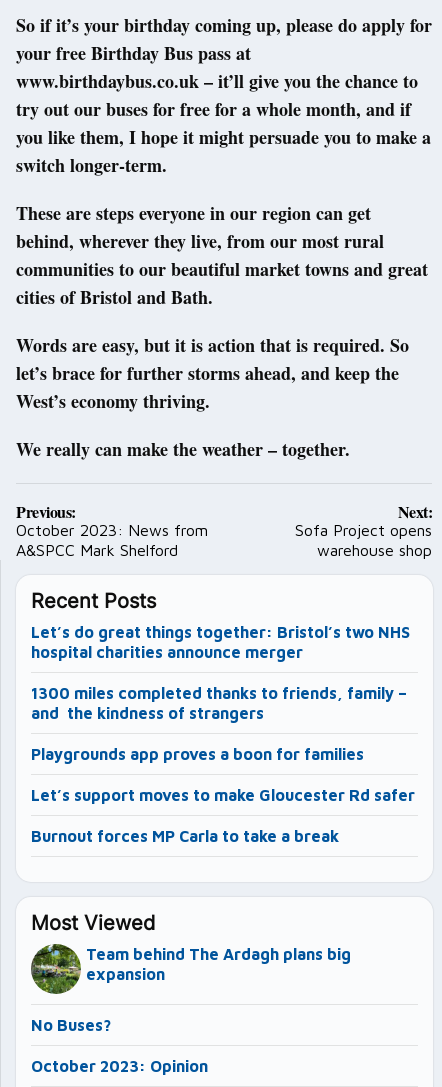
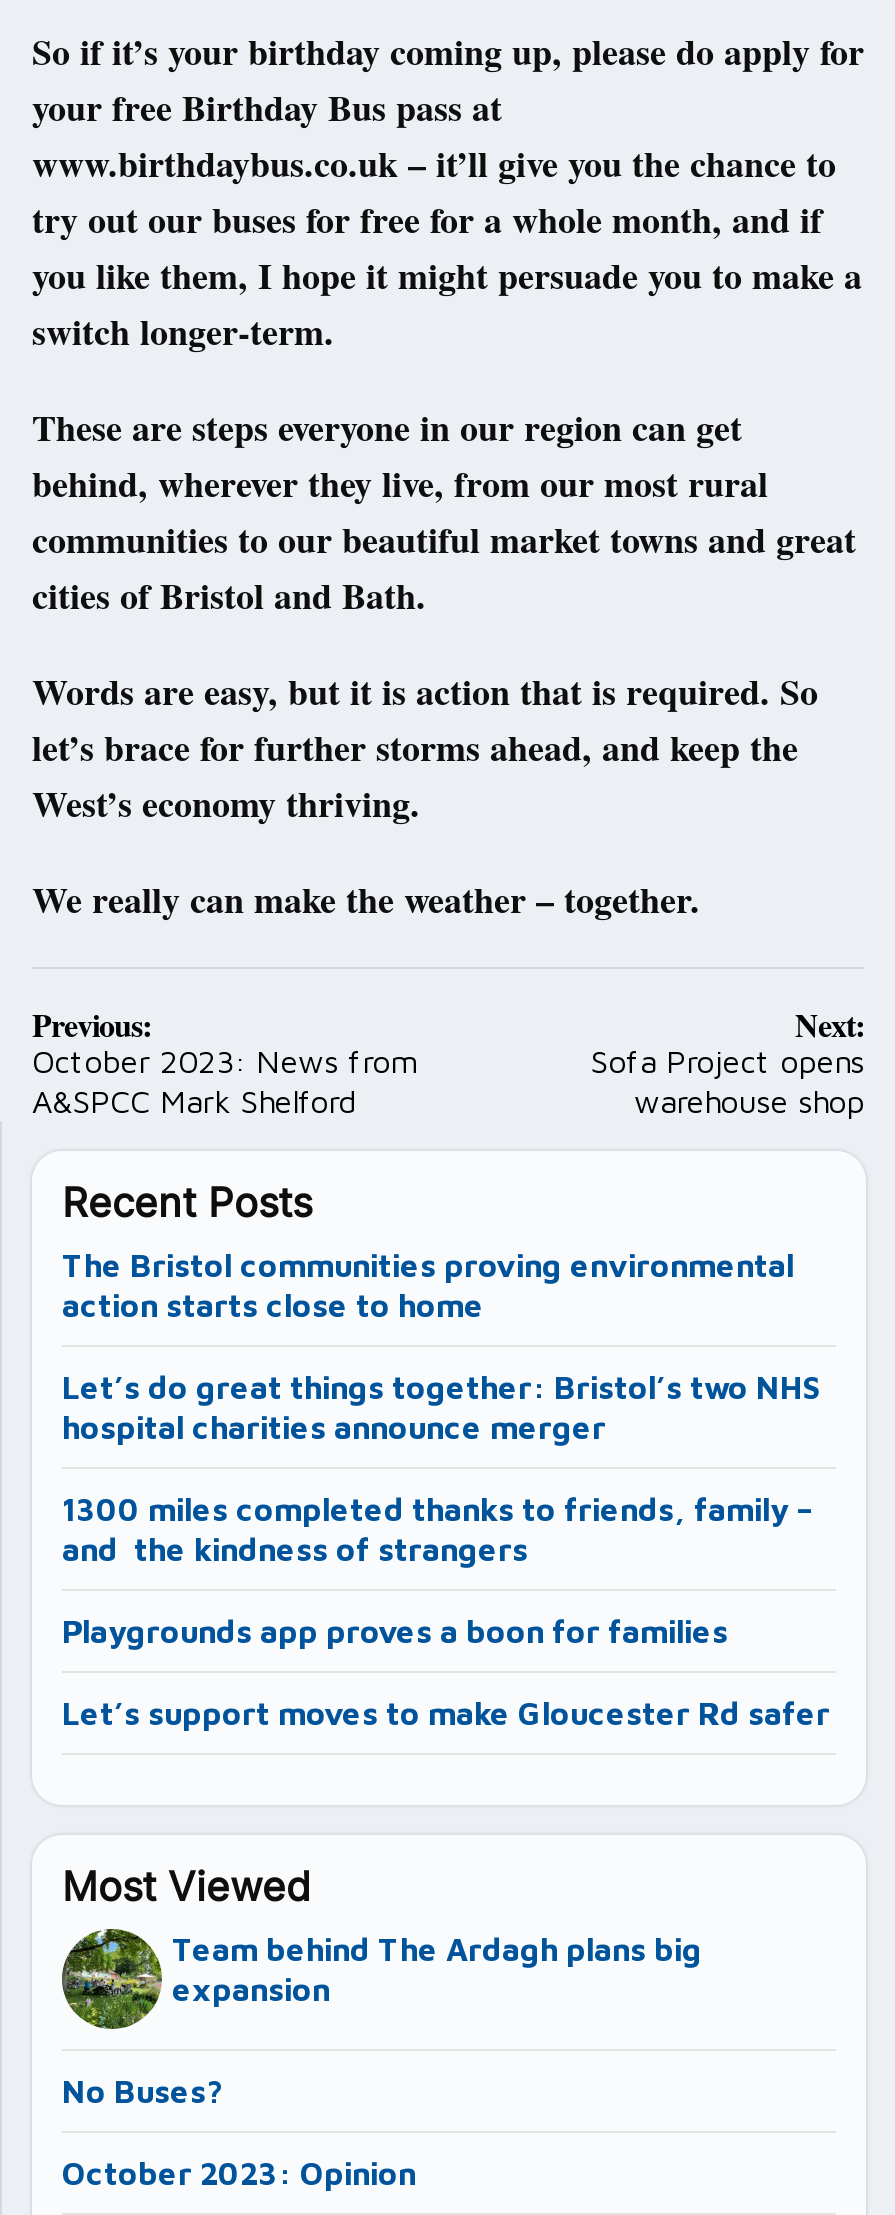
none -> [62,1248,794,1324] The Bristol communities proving environmental | action starts close to home
moved [31,623,415,804] -> [62,1370,830,1732]: Let’s do great things together: Bristol’s two NHS | hospital charities announce merger | 1300 miles completed thanks to friends, family – | and the kindness of strangers | Playgrounds app proves a boon for families | Let’s support moves to make Gloucester Rd safer
[31,827,339,845] Burnout forces MP Carla to take a break -> none

